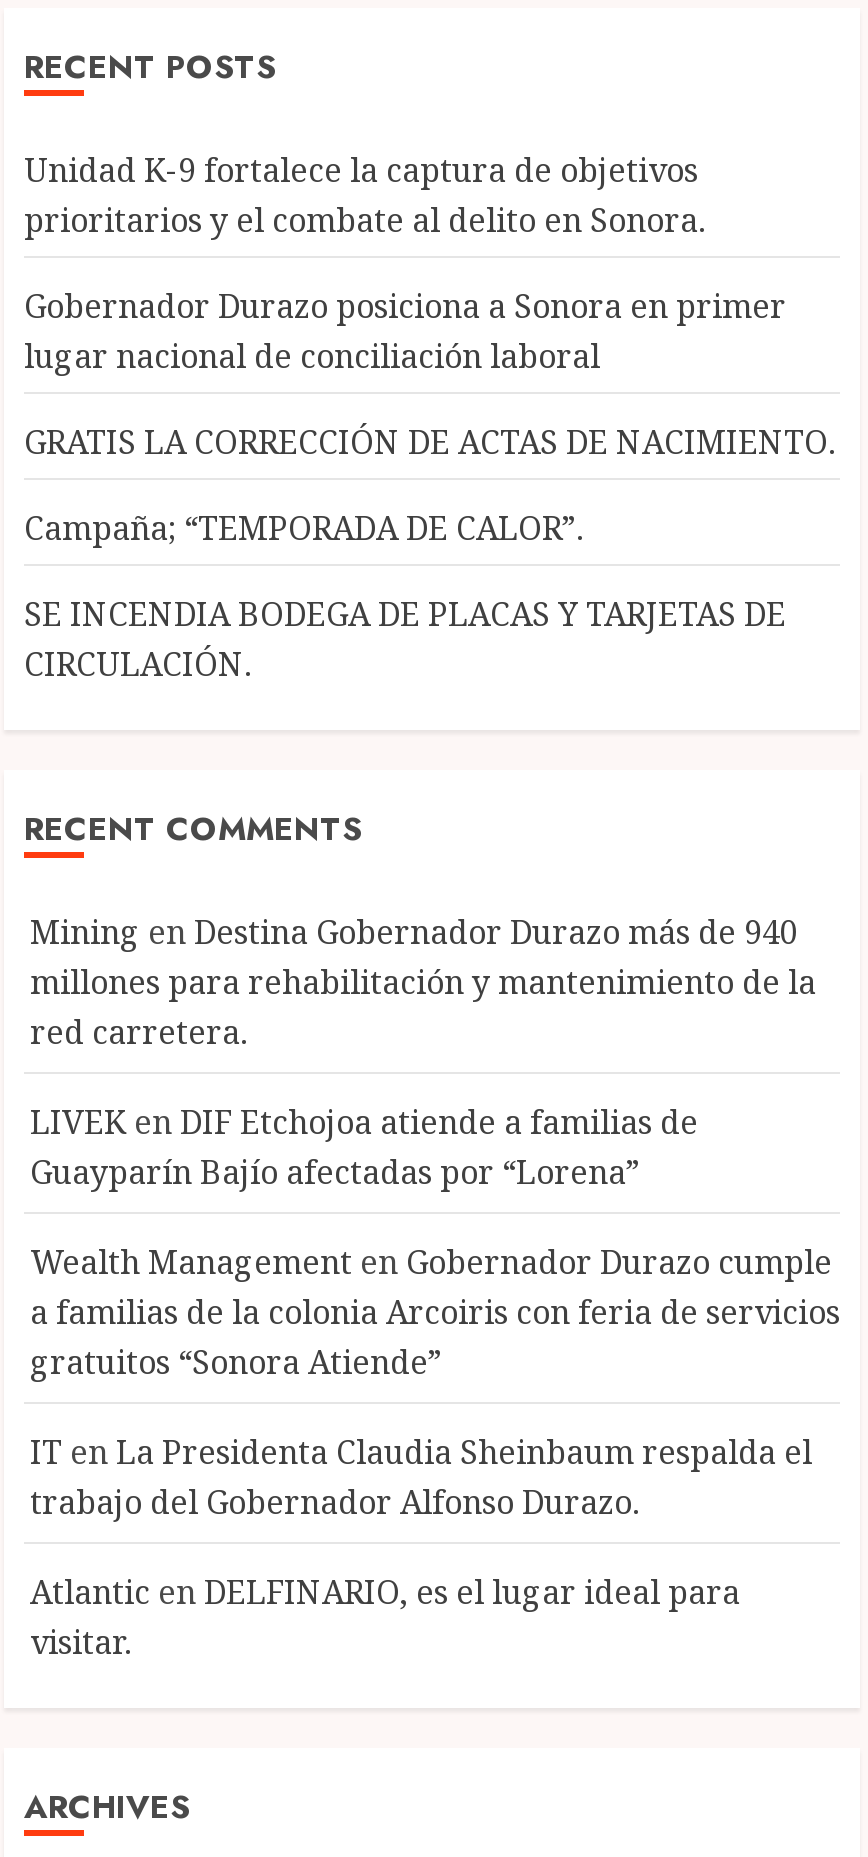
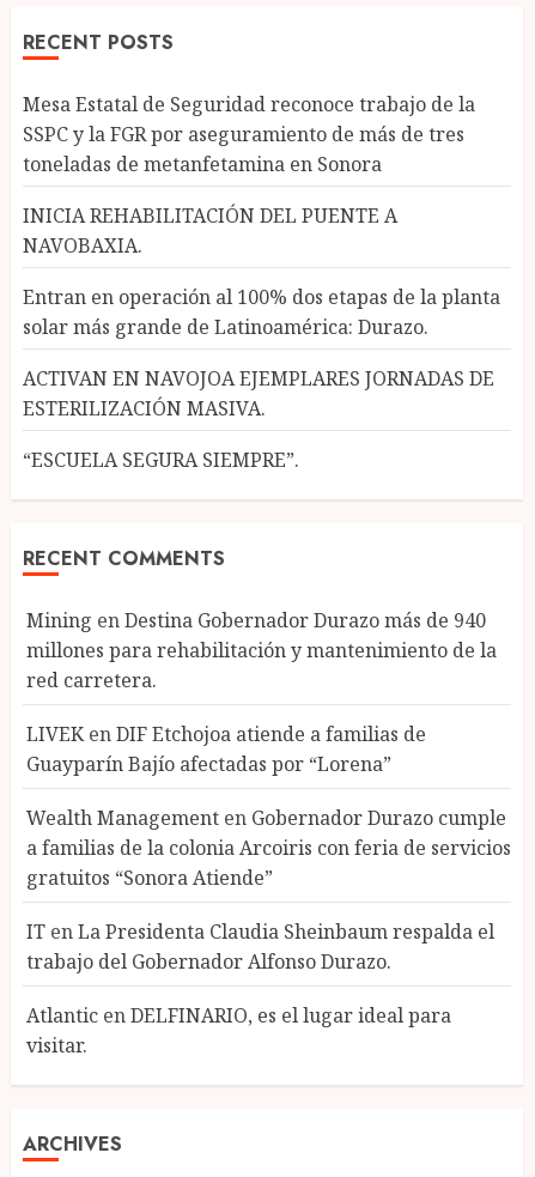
[24,148,706,242] Unidad K-9 fortalece la captura de objetivos | prioritarios y el combate al delito en Sonora. -> [23,91,475,177] Mesa Estatal de Seguridad reconoce trabajo de la | SSPC y la FGR por aseguramiento de más de tres | toneladas de metanfetamina en Sonora
[24,284,786,378] Gobernador Durazo posiciona a Sonora en primer | lugar nacional de conciliación laboral -> [23,202,397,259] INICIA REHABILITACIÓN DEL PUENTE A | NAVOBAXIA.
[24,420,836,464] GRATIS LA CORRECCIÓN DE ACTAS DE NACIMIENTO. -> [23,284,500,340] Entran en operación al 100% dos etapas de la planta | solar más grande de Latinoamérica: Durazo.
[24,506,584,550] Campaña; “TEMPORADA DE CALOR”. -> [23,365,494,421] ACTIVAN EN NAVOJOA EJEMPLARES JORNADAS DE | ESTERILIZACIÓN MASIVA.
[24,592,786,686] SE INCENDIA BODEGA DE PLACAS Y TARJETAS DE | CIRCULACIÓN. -> [23,447,299,473] “ESCUELA SEGURA SIEMPRE”.

